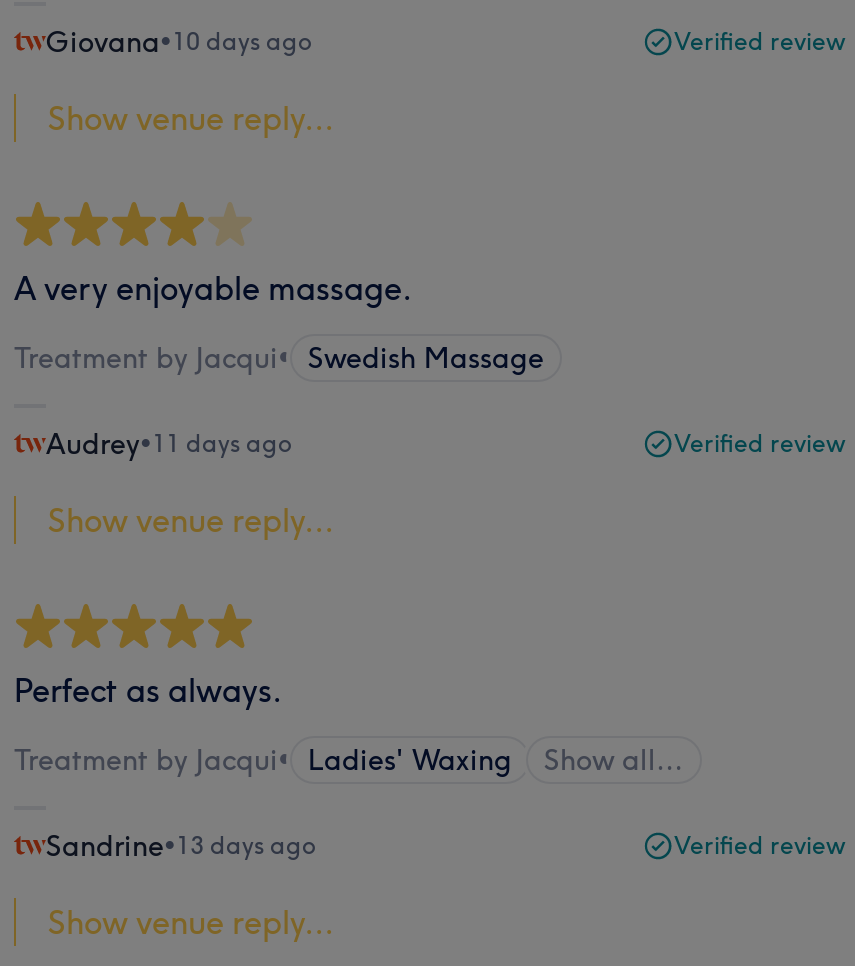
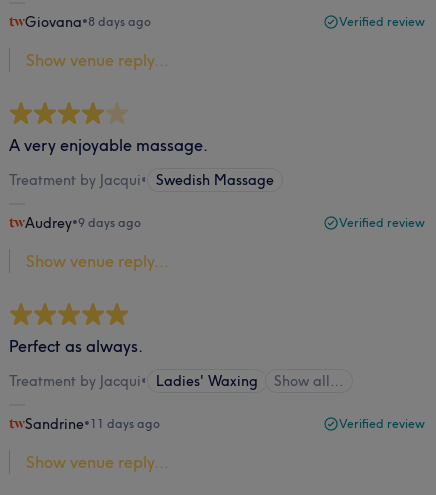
[46,24,312,60] Giovana•10 days ago -> [25,13,151,31] Giovana•8 days ago
[46,426,292,462] Audrey•11 days ago -> [25,214,141,232] Audrey•9 days ago
[46,828,316,864] Sandrine•13 days ago -> [25,415,160,433] Sandrine•11 days ago

